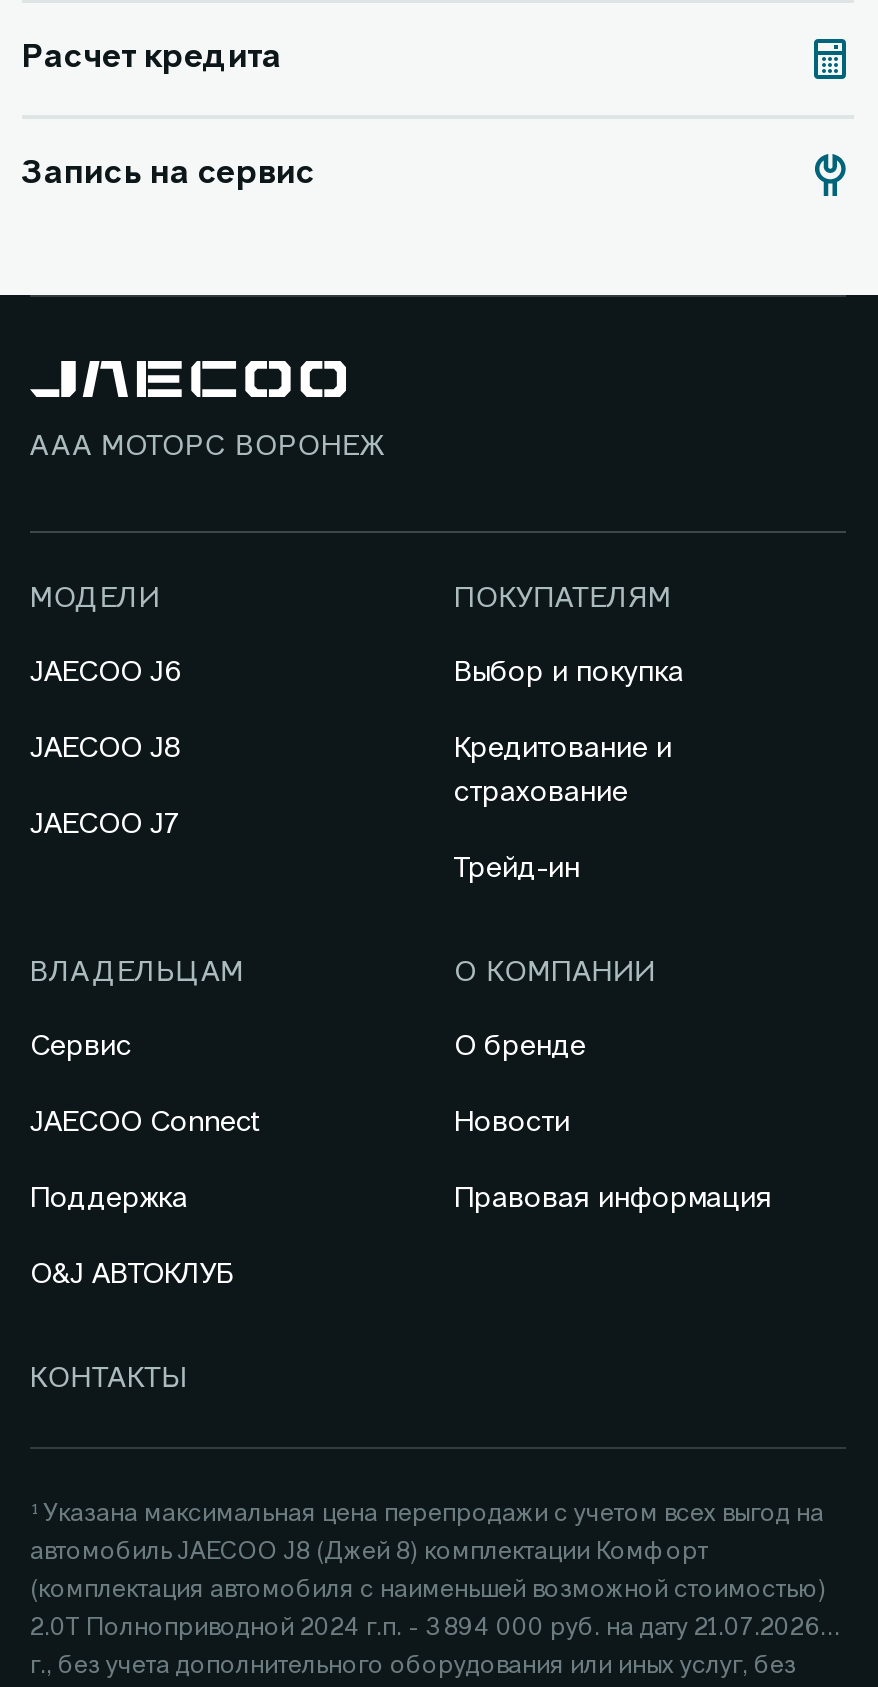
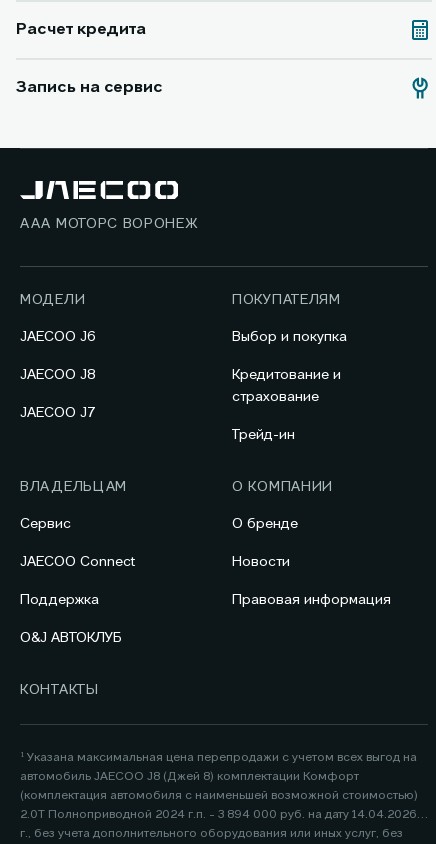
[30,1617,820,1641] 2.0Т Полноприводной 2024 г.п. - 3 894 000 руб. на дату 21.07.2026 -> [20,809,417,821] 2.0Т Полноприводной 2024 г.п. - 3 894 000 руб. на дату 14.04.2026

